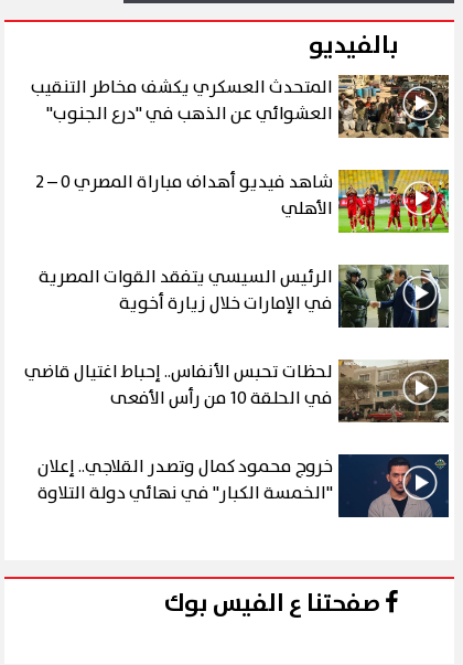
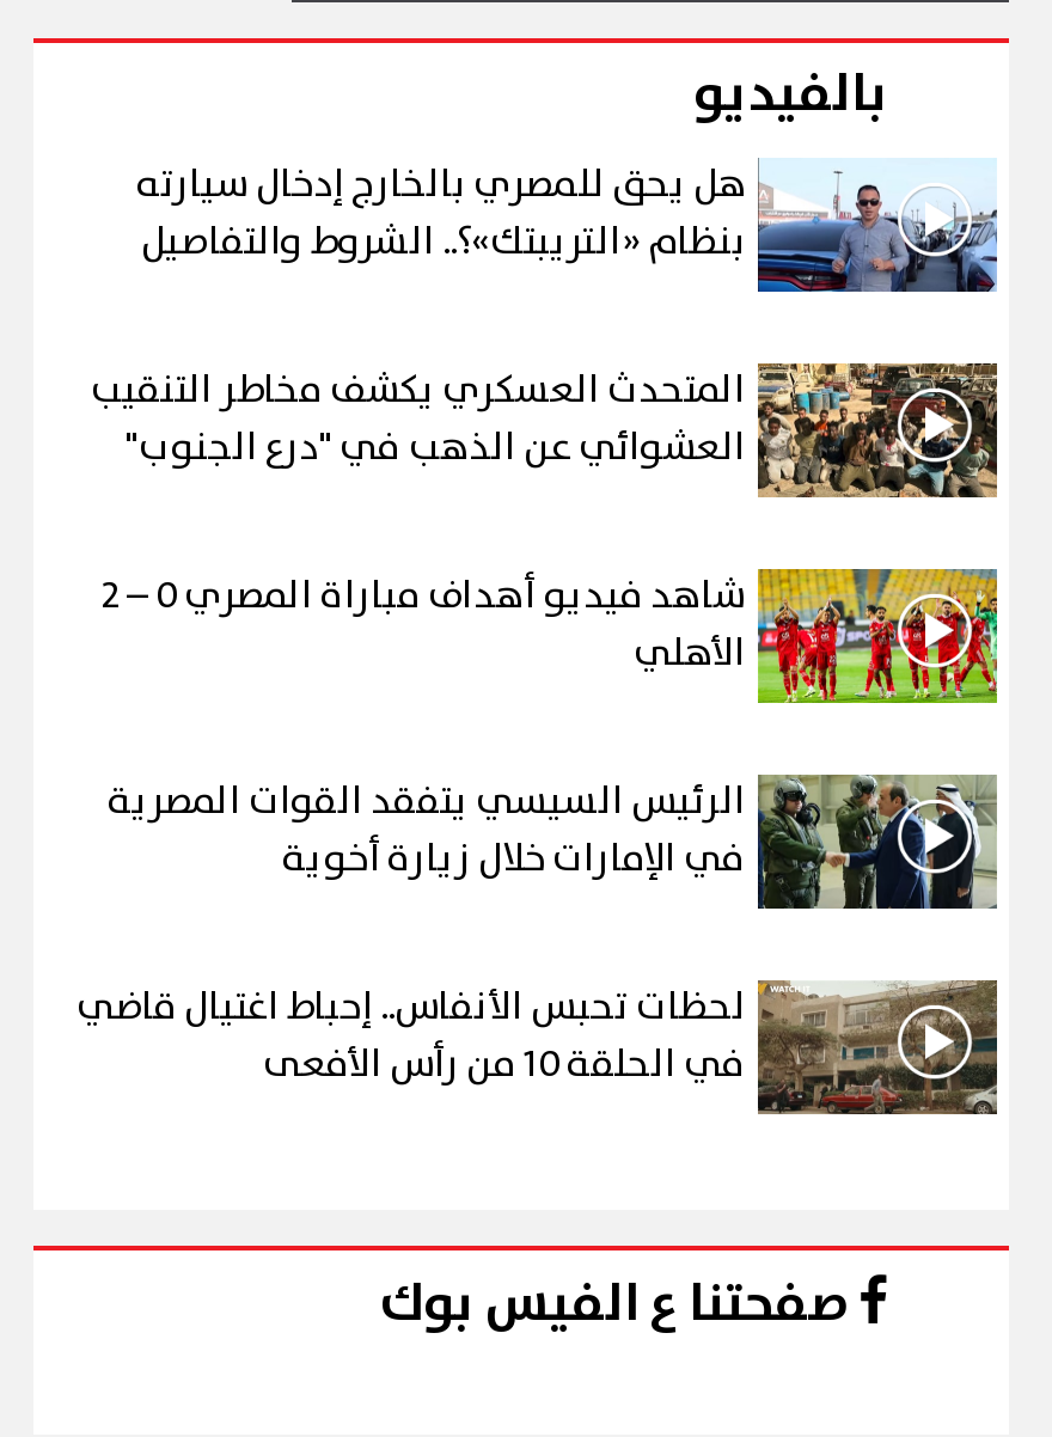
moved [24,73,451,386] -> [77,359,1002,1038]: [image] | المتحدث العسكري يكشف مخاطر التنقيب | العشوائي عن الذهب في "درع الجنوب" | الأهلي | الرئيس السيسي يتفقد القوات المصرية | في الإمارات خلال زيارة أخوية | لحظات تحبس الأنفاس.. إحباط اغتيال قاضي
none -> [136,156,999,294] [image] | هل يحق للمصري بالخارج إدخال سيارته | بنظام «التريبتك»؟.. الشروط والتفاصيل
moved [337,358,451,422] -> [756,978,1002,1117]: [image]
[37,453,450,518] [image] | خروج محمود كمال وتصدر القلاجي.. إعلان | "الخمسة الكبار" في نهائي دولة التلاوة -> none

